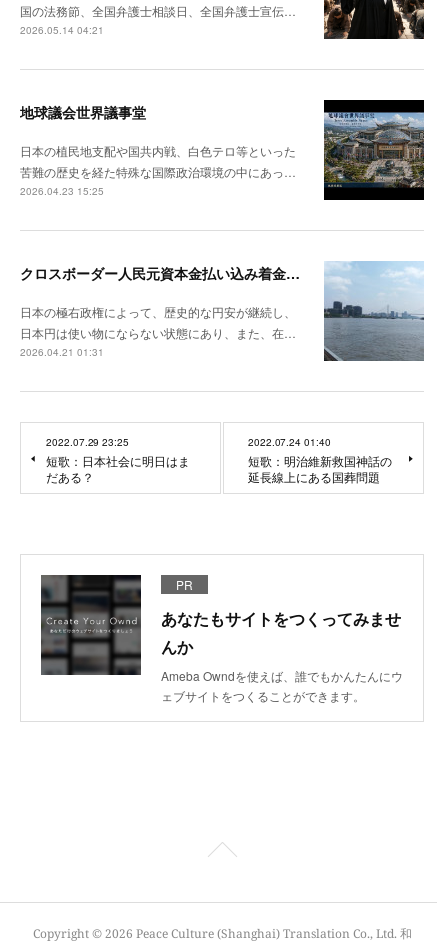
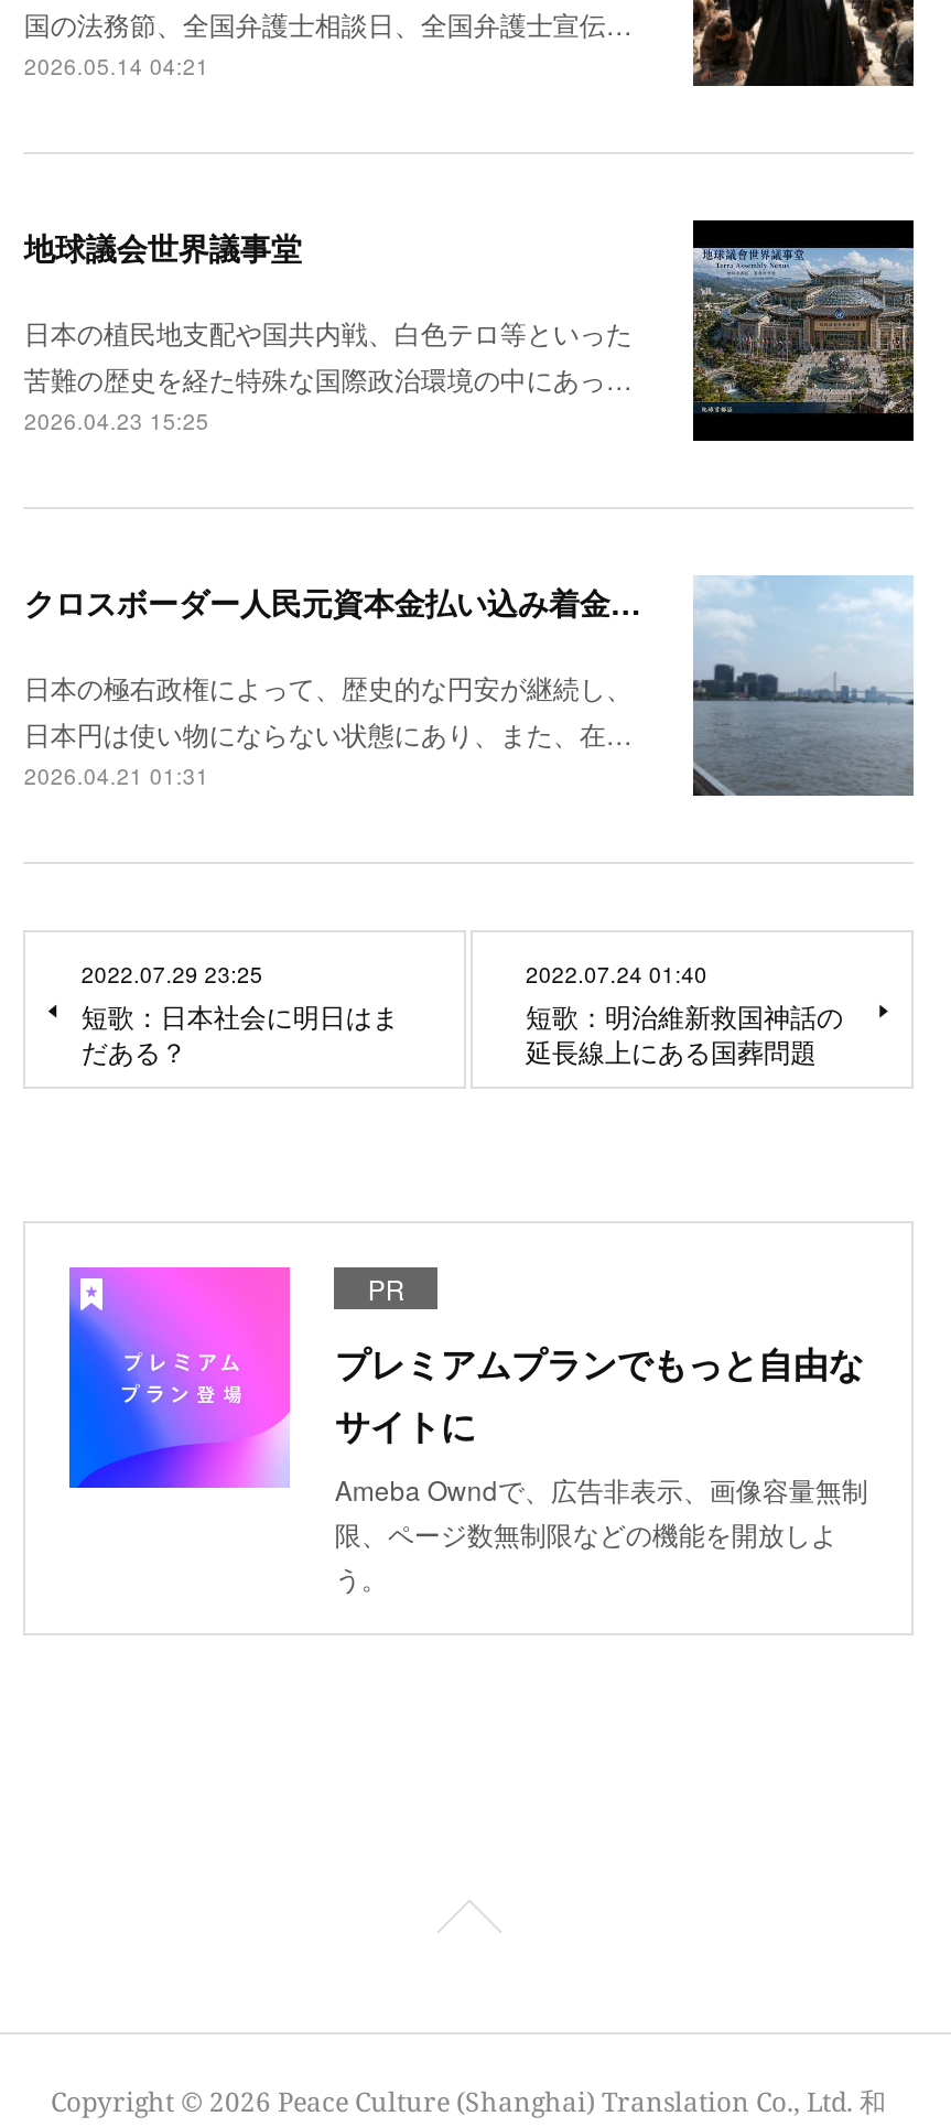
[40,574,403,704] [image] | あなたもサイトをつくってみませ | んか | Ameba Owndを使えば、誰でもかんたんにウ | ェブサイトをつくることができます。 -> [67,1265,868,1596] [image] | プレミアムプランでもっと自由な | サイトに | Ameba Owndで、広告非表示、画像容量無制 | 限、ページ数無制限などの機能を開放しよ | う。

